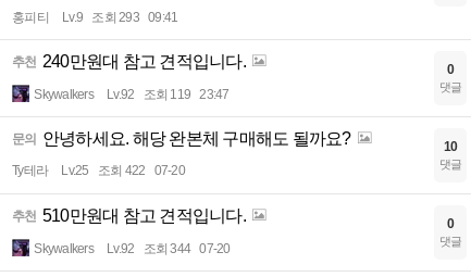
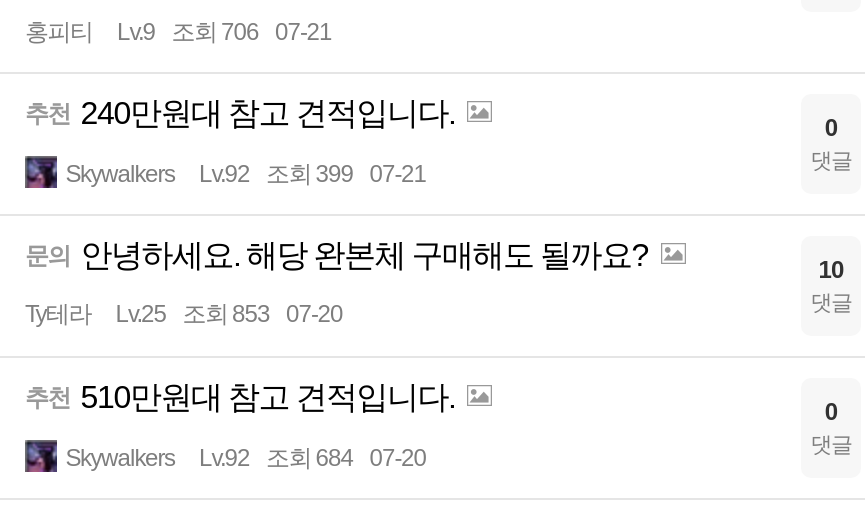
[12,9,178,25] 홍피티 Lv.9 조회 293 09:41 -> [25,17,331,45] 홍피티 Lv.9 조회 706 07-21
[34,87,229,102] Skywalkers Lv.92 조회 119 23:47 -> [65,159,426,187] Skywalkers Lv.92 조회 399 07-21
[61,163,185,178] Lv.25 조회 422 07-20 -> [115,299,343,327] Lv.25 조회 853 07-20
[34,241,230,256] Skywalkers Lv.92 조회 344 07-20 -> [65,443,426,471] Skywalkers Lv.92 조회 684 07-20

